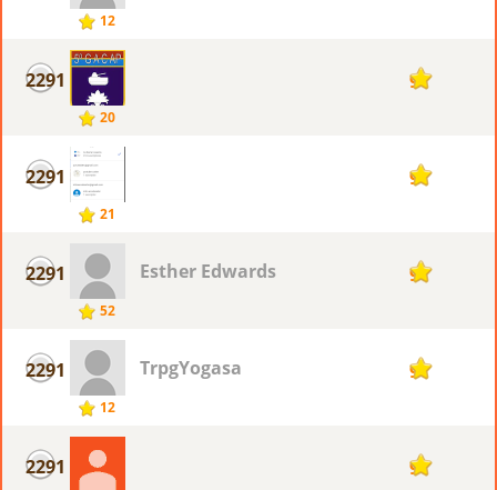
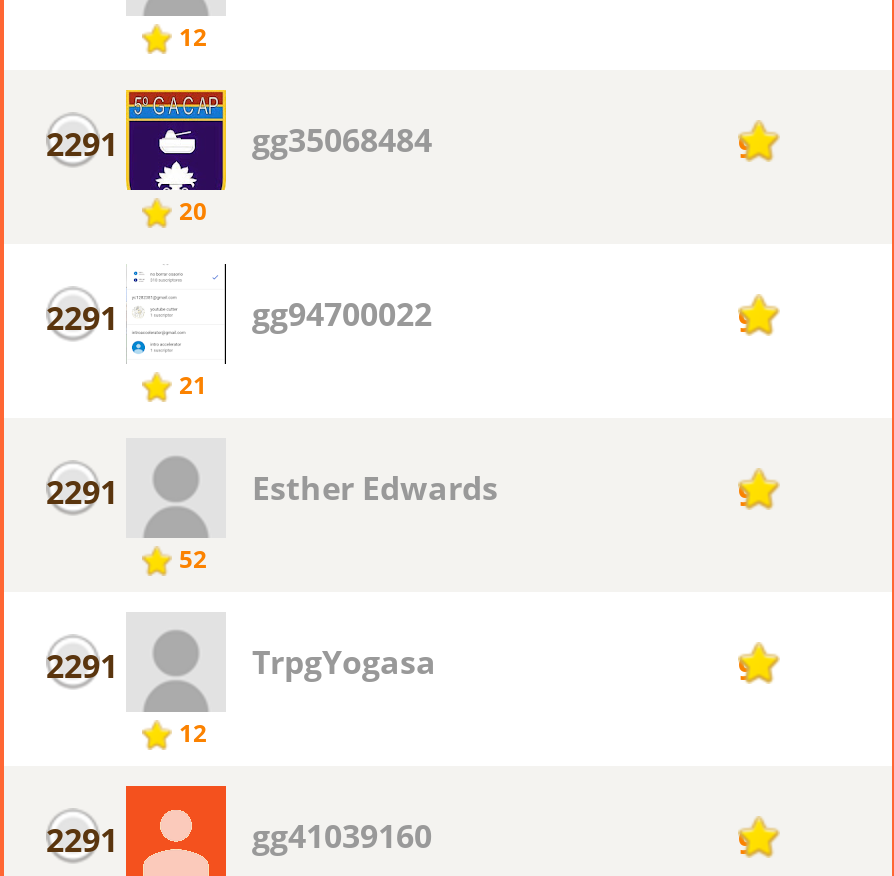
none -> [252,118,432,162] gg35068484
none -> [252,292,432,336] gg94700022
none -> [252,814,432,858] gg41039160

